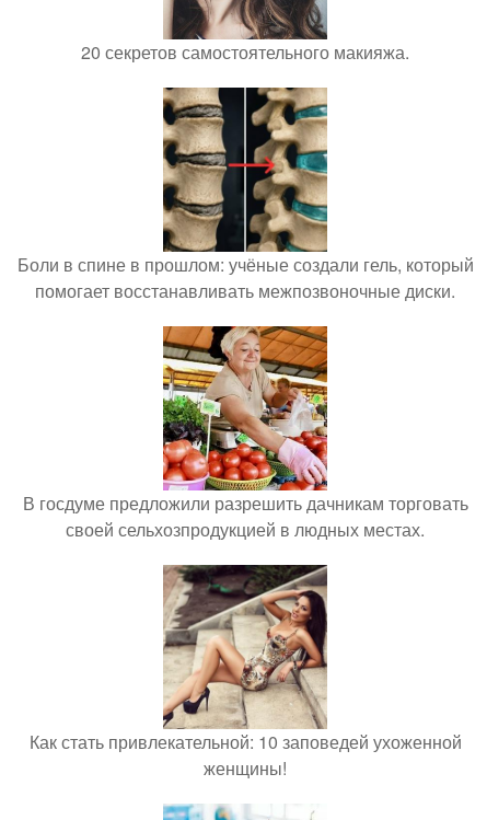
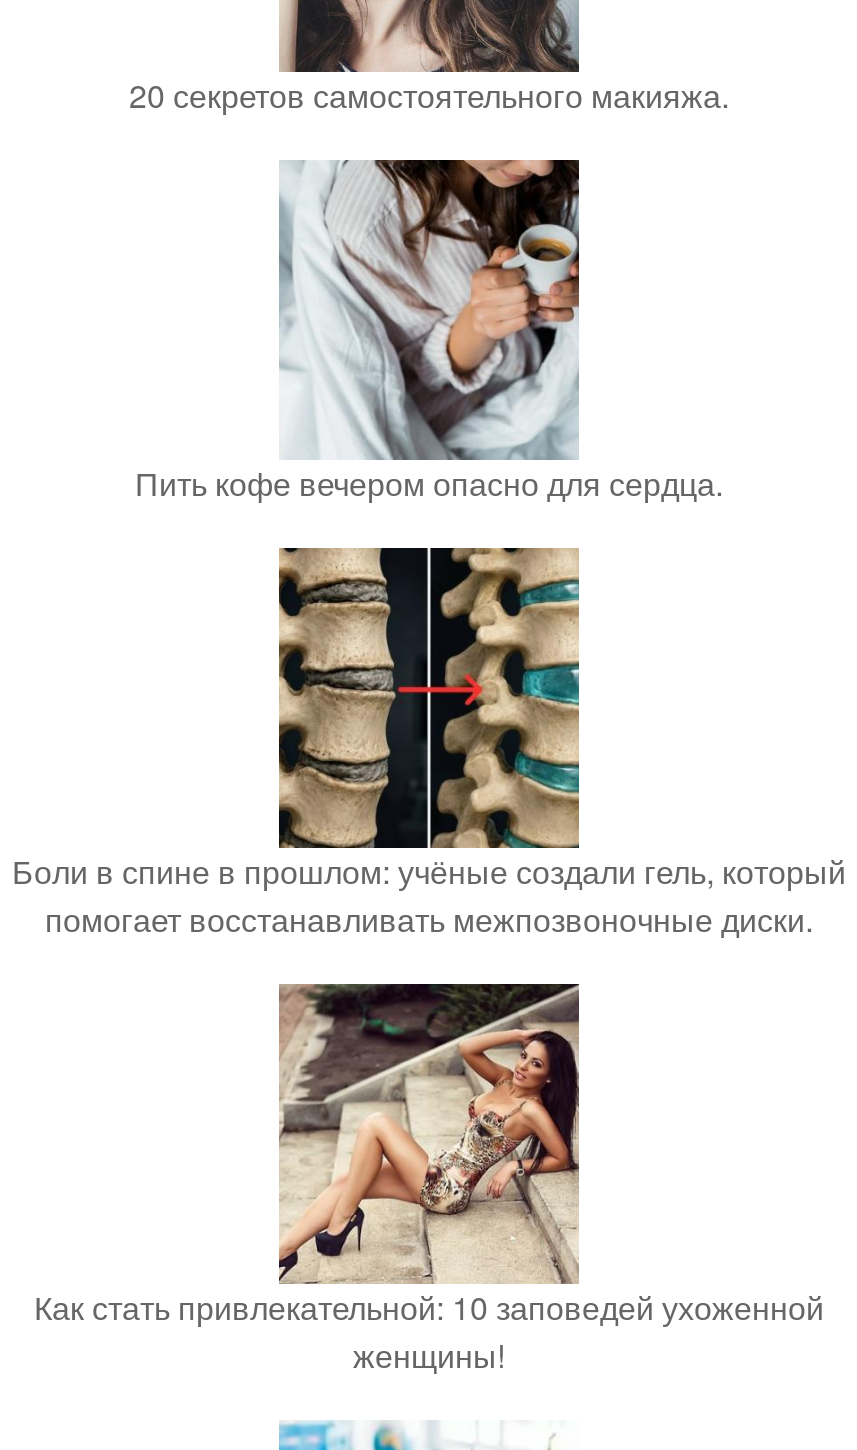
none -> [135,158,723,506] [image] | Пить кофе вечером опасно для сердца.
moved [17,85,473,303] -> [12,544,846,942]: [image] | Боли в спине в прошлом: учёные создали гель, который | помогает восстанавливать межпозвоночные диски.
[22,325,468,542] [image] | В госдуме предложили разрешить дачникам торговать | своей сельхозпродукцией в людных местах. -> none

